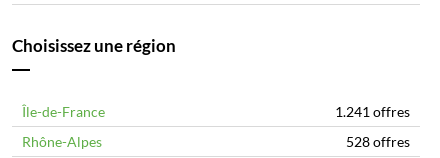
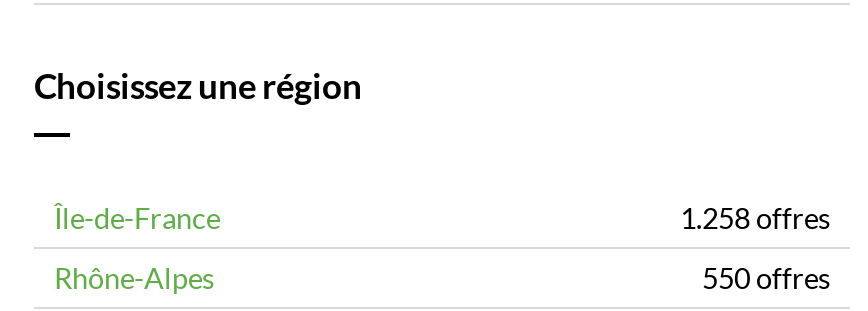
[335,103,410,120] 1.241 offres -> [680,201,830,235] 1.258 offres
[346,133,410,150] 528 offres -> [702,261,830,295] 550 offres

